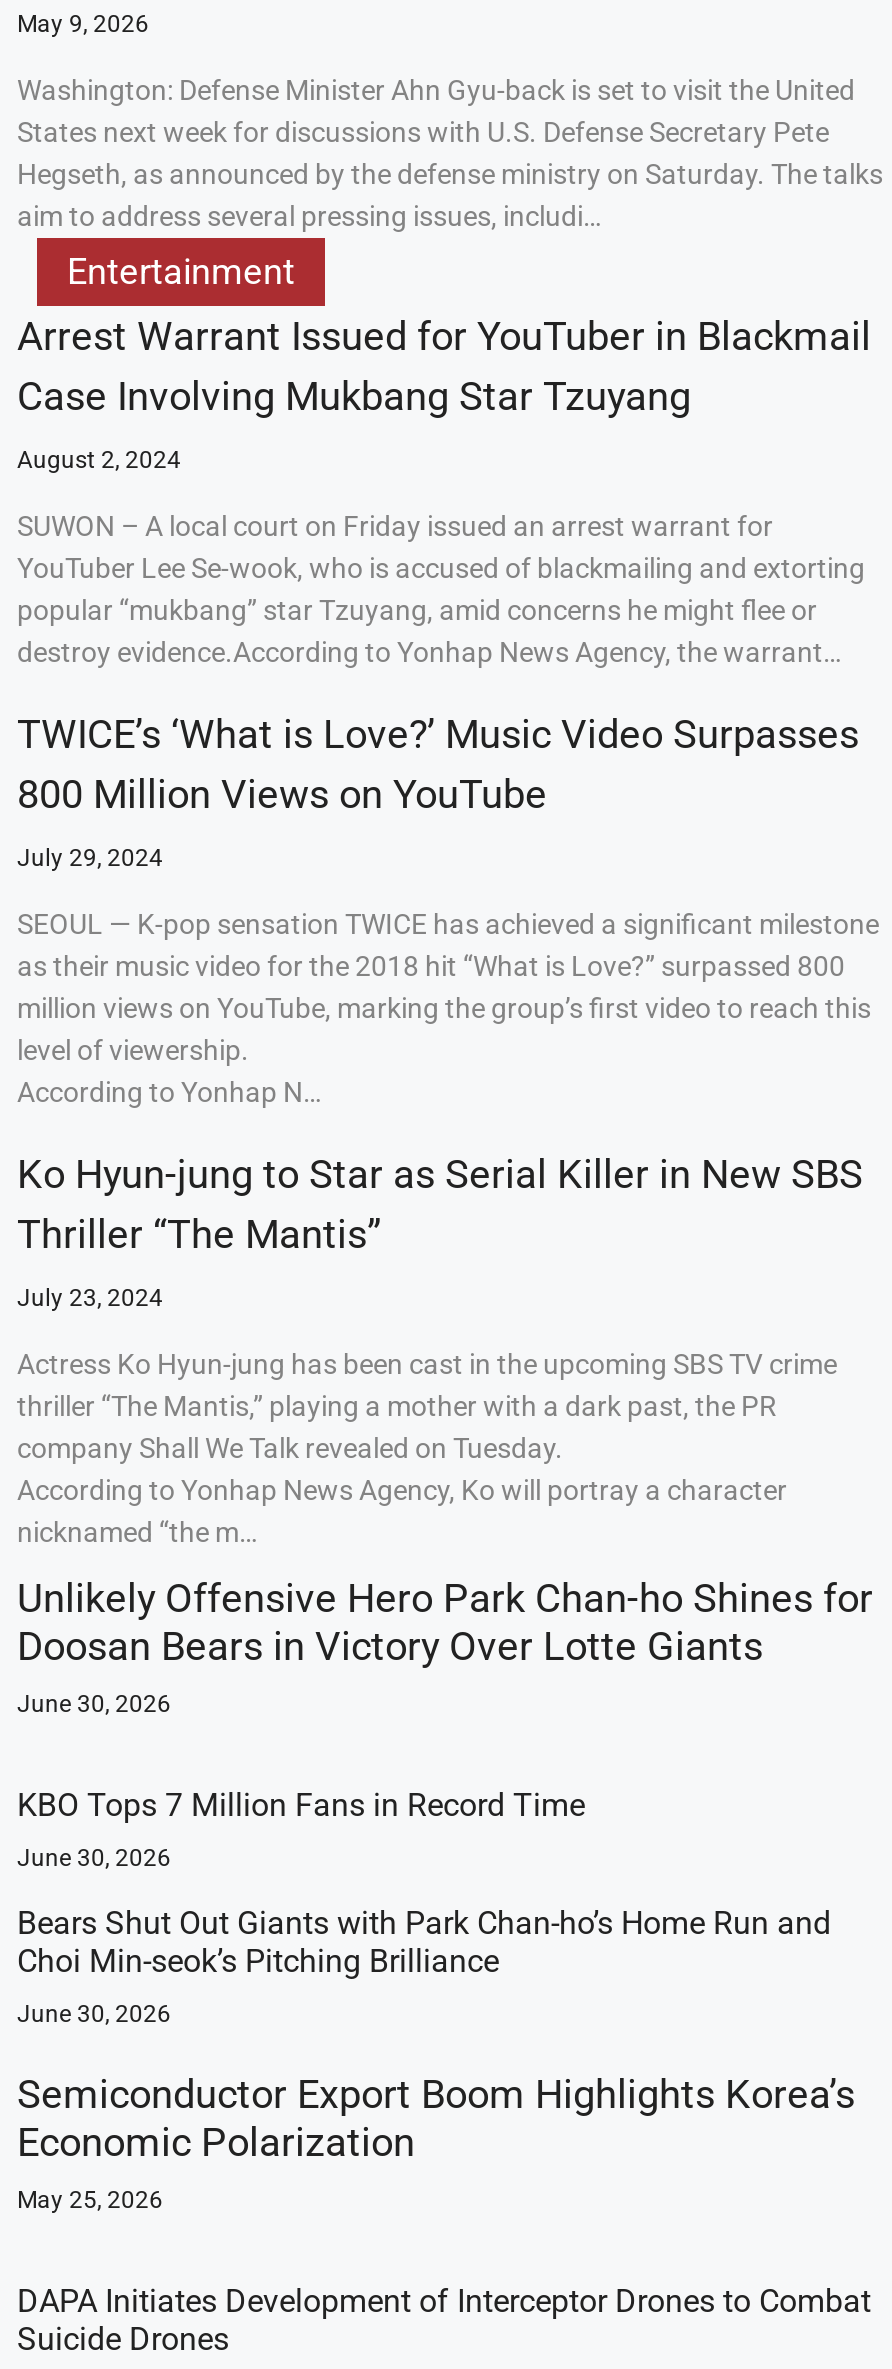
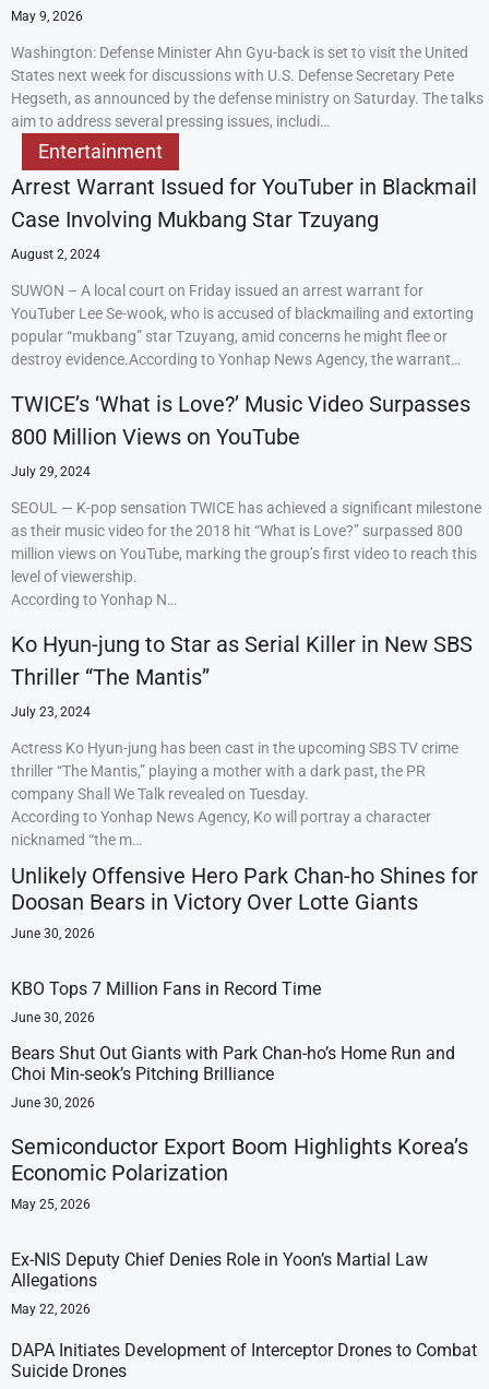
none -> [11,1249,428,1317] Ex-NIS Deputy Chief Denies Role in Yoon’s Martial Law | Allegations | May 22, 2026

